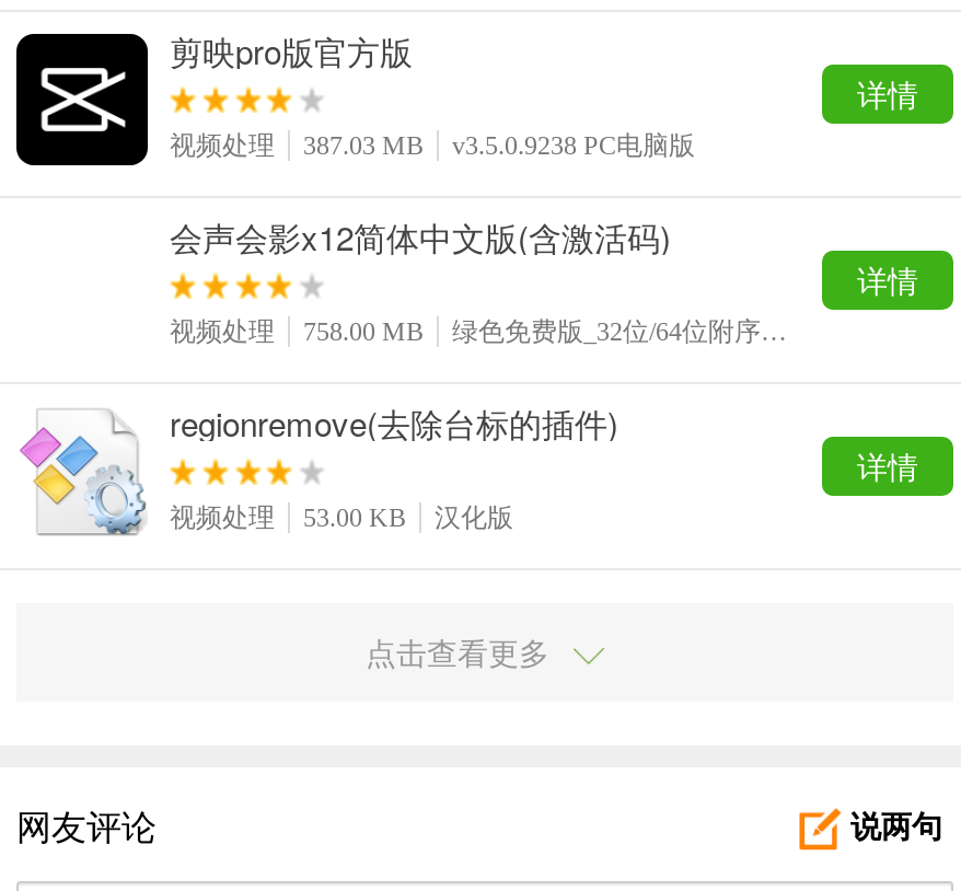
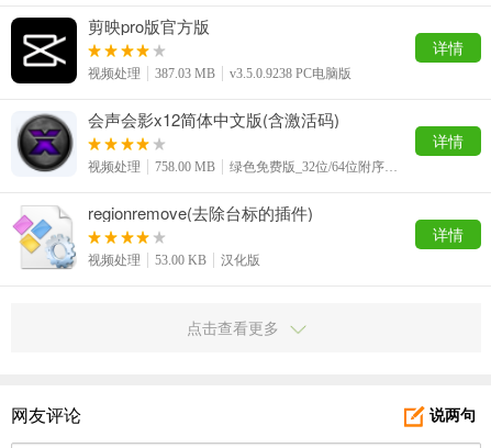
none -> [15,113,75,173] [image]

